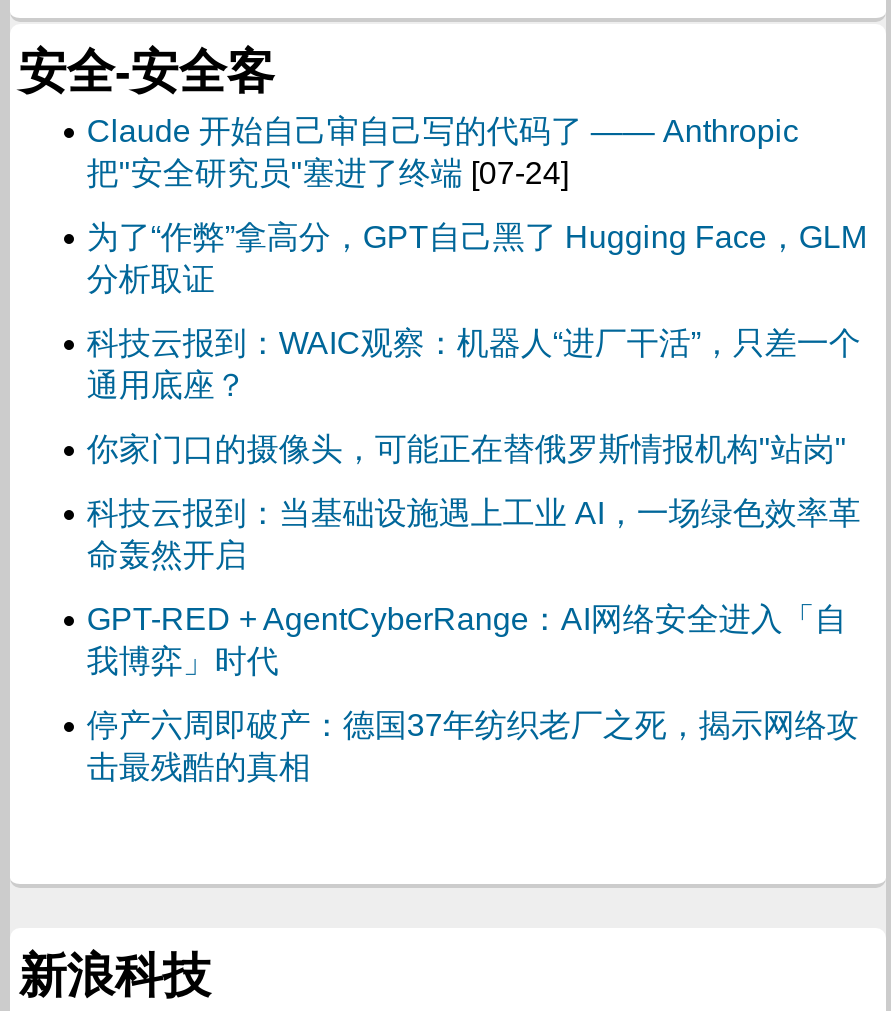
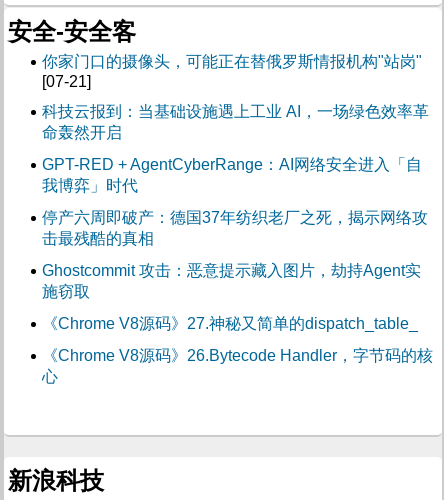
[87,115,867,403] Claude 开始自己审自己写的代码了 —— Anthropic | 把"安全研究员"塞进了终端[07-24] | 为了“作弊”拿高分，GPT自己黑了 Hugging Face，GLM | 分析取证 | 科技云报到：WAIC观察：机器人“进厂干活”，只差一个 | 通用底座？ -> none
moved [87,433,847,467] -> [42,53,422,70]: 你家门口的摄像头，可能正在替俄罗斯情报机构"站岗"
none -> [42,73,91,90] [07-21]
moved [87,497,861,785] -> [42,103,429,247]: 科技云报到：当基础设施遇上工业 AI，一场绿色效率革 | 命轰然开启 | GPT-RED + AgentCyberRange：AI网络安全进入「自 | 我博弈」时代 | 停产六周即破产：德国37年纺织老厂之死，揭示网络攻 | 击最残酷的真相
none -> [42,262,433,385] Ghostcommit 攻击：恶意提示藏入图片，劫持Agent实 | 施窃取 | 《Chrome V8源码》27.神秘又简单的dispatch_table_ | 《Chrome V8源码》26.Bytecode Handler，字节码的核 | 心

